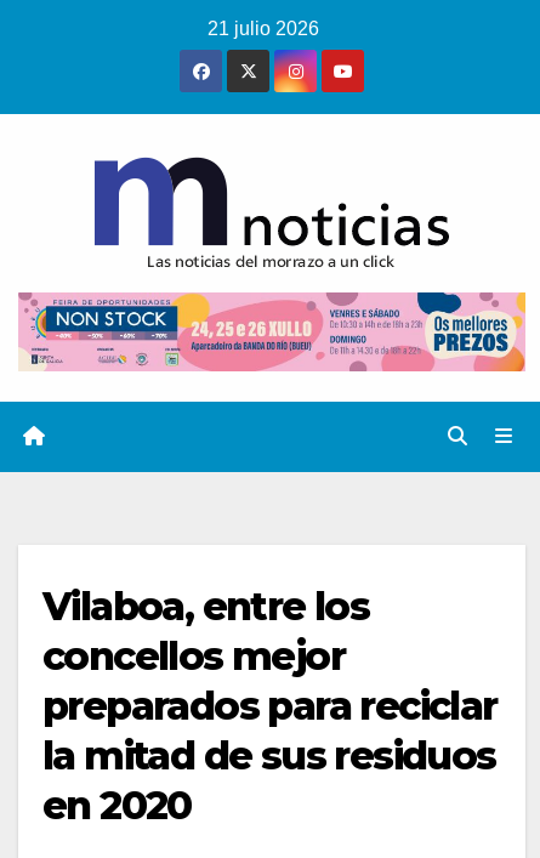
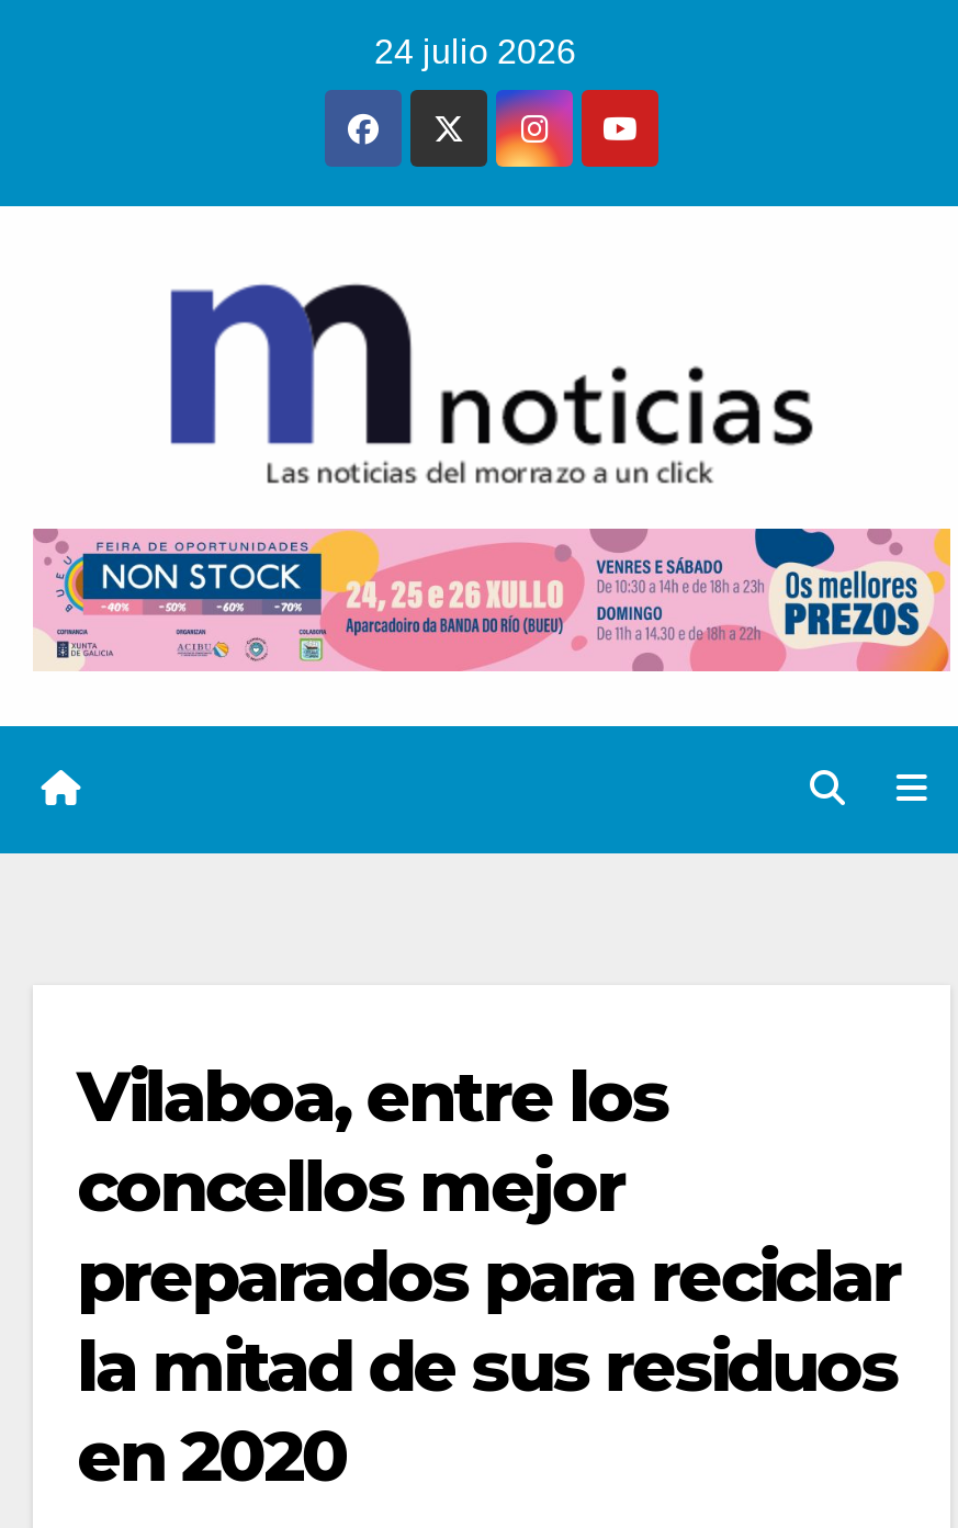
[207,18,319,39] 21 julio 2026 -> [374,33,576,70] 24 julio 2026

